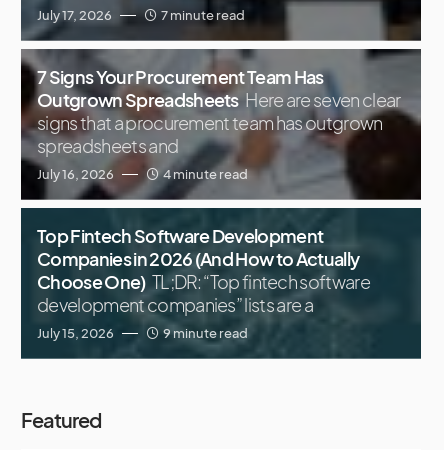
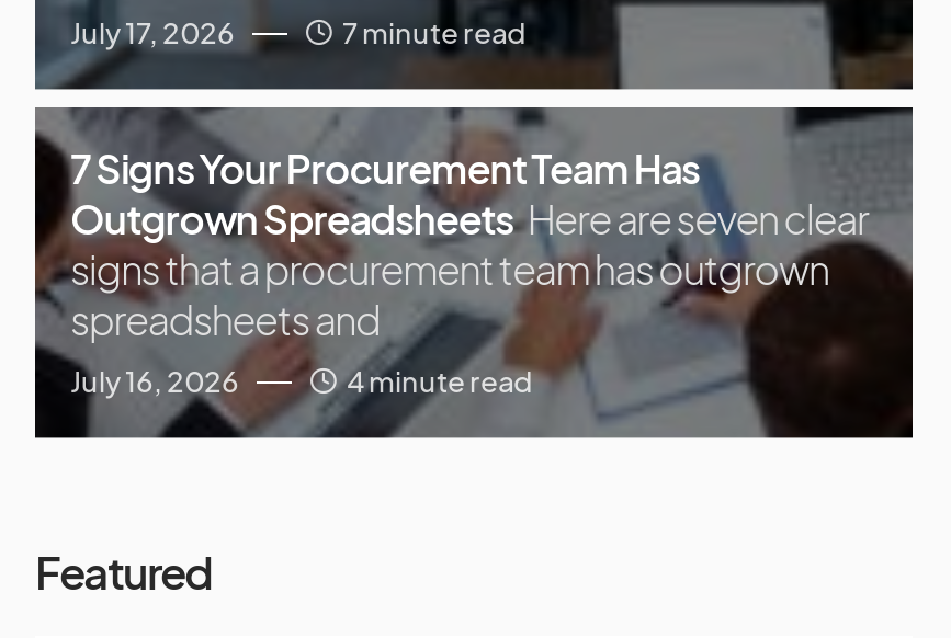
[20,207,421,359] [image] | Top Fintech Software Development | Companies in 2026 (And How to Actually | Choose One) TL;DR: “Top fintech software | development companies” lists are a | July 15, 2026 | 9 minute read -> none

